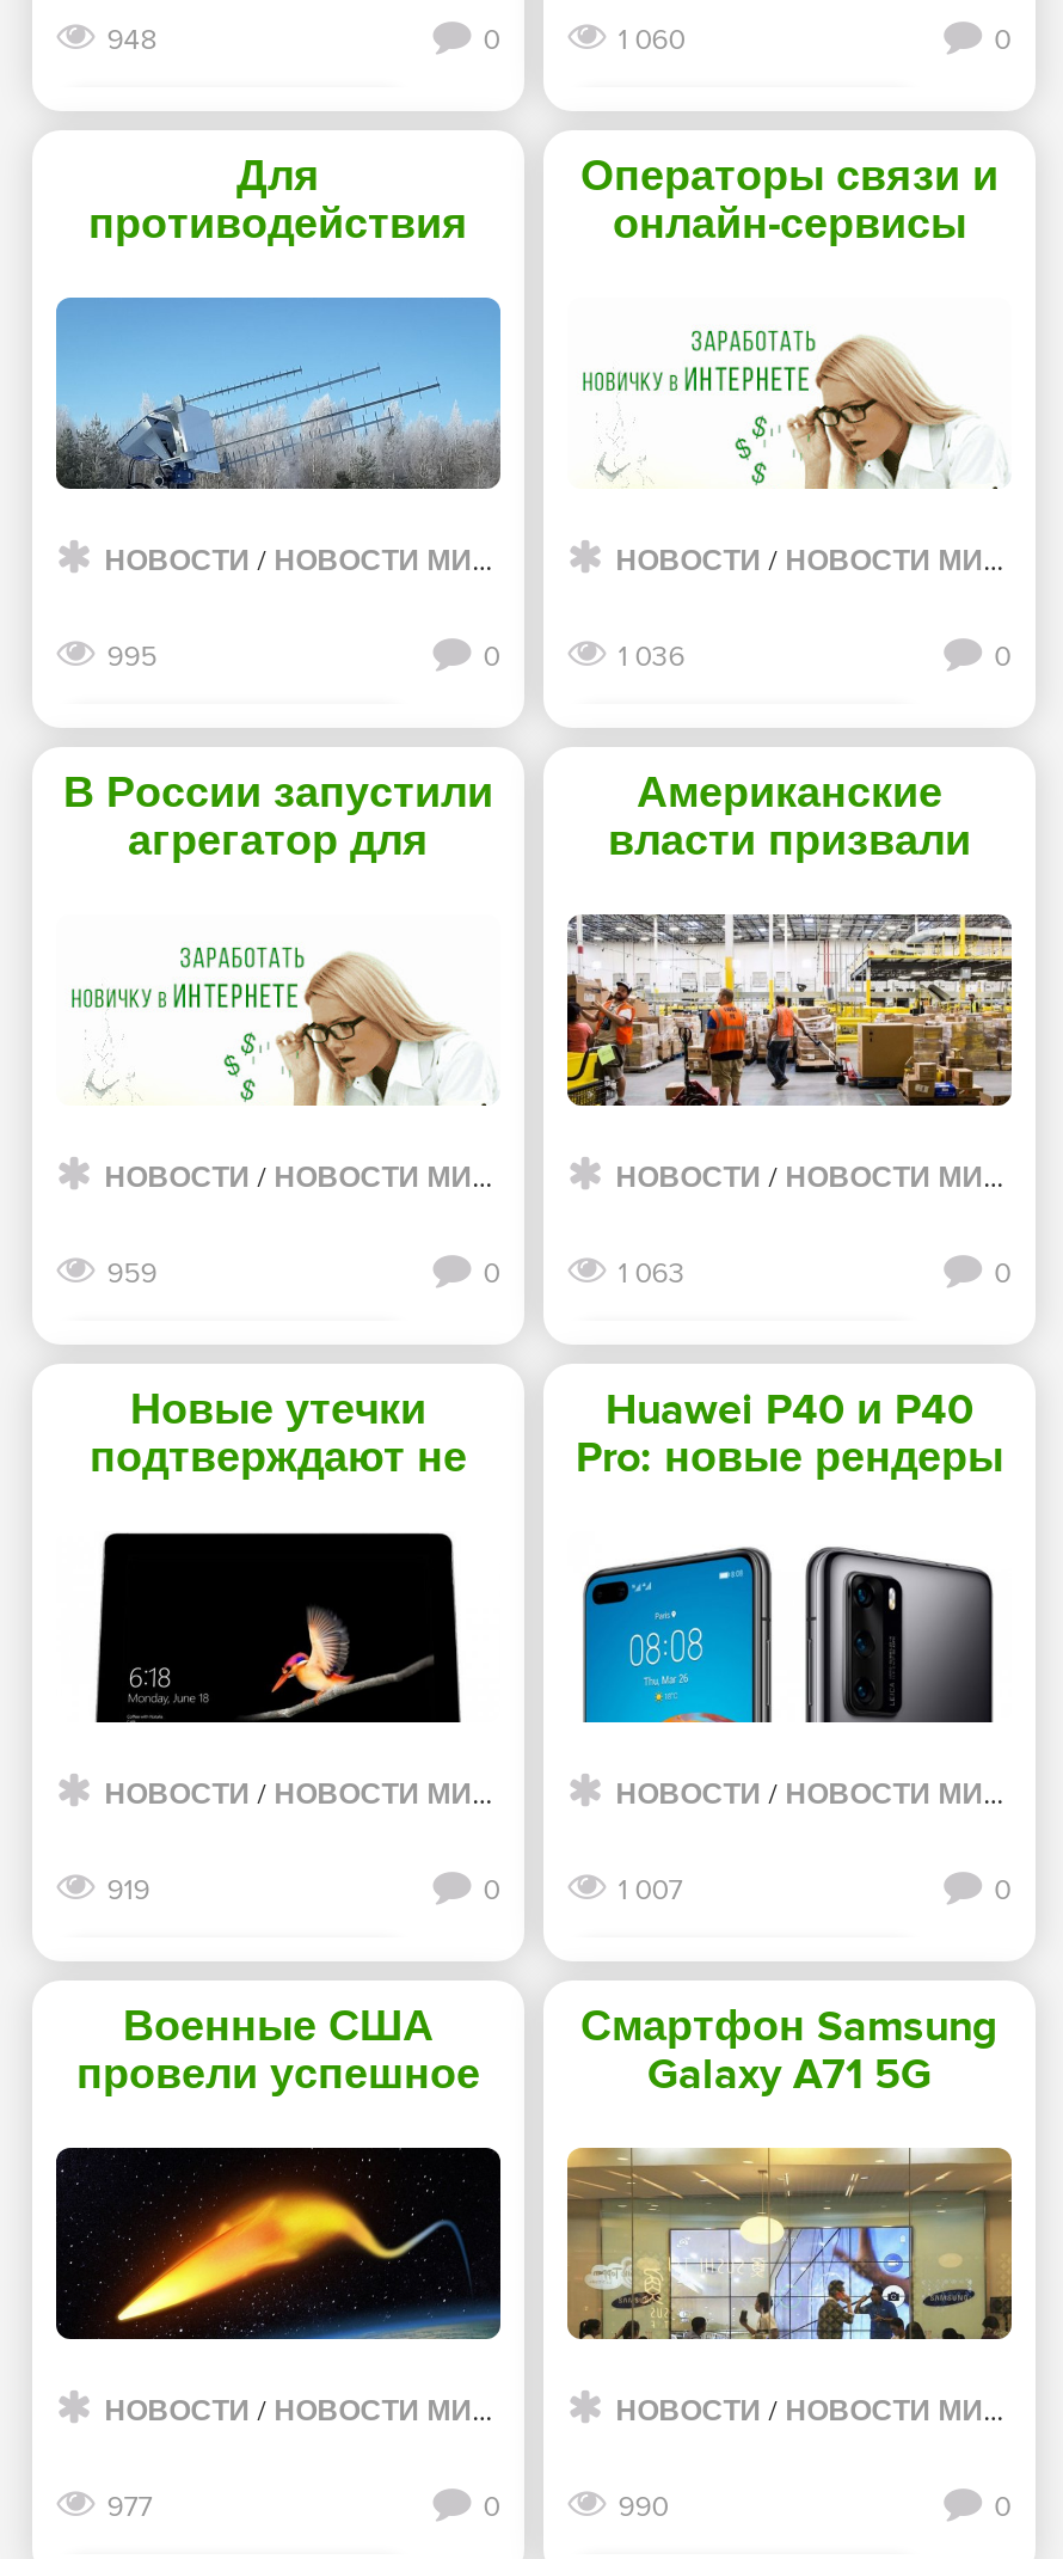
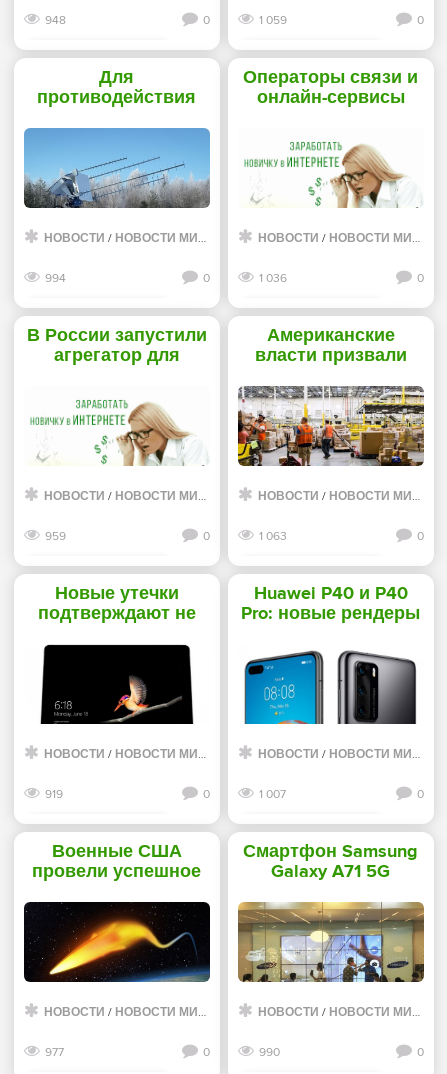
[618,23,685,56] 1 060 -> [259,13,287,27] 1 059
[107,639,157,673] 995 -> [45,271,66,285] 994

